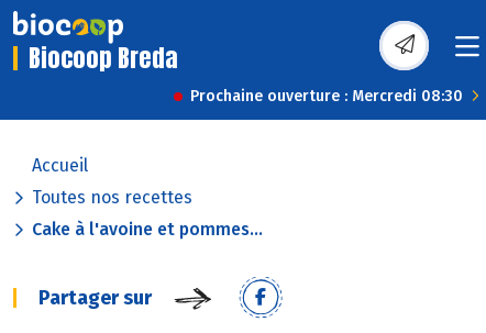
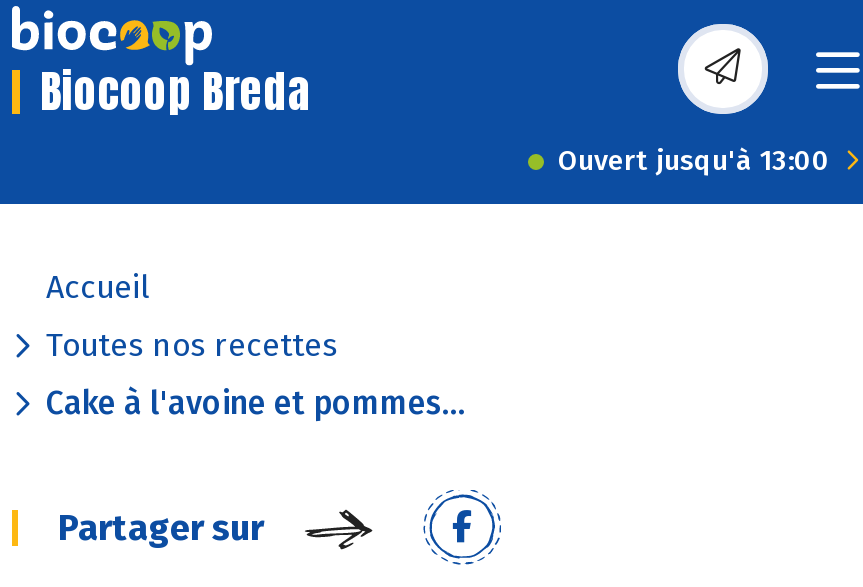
[190,87,463,106] Prochaine ouverture : Mercredi 08:30 -> [558,144,830,178] Ouvert jusqu'à 13:00

